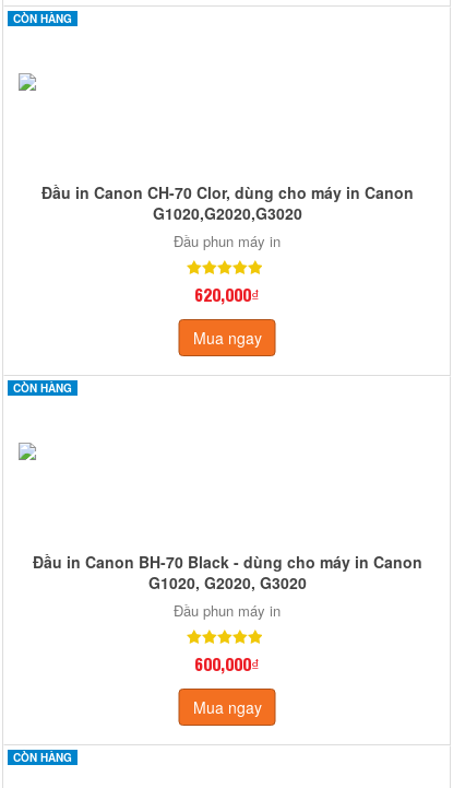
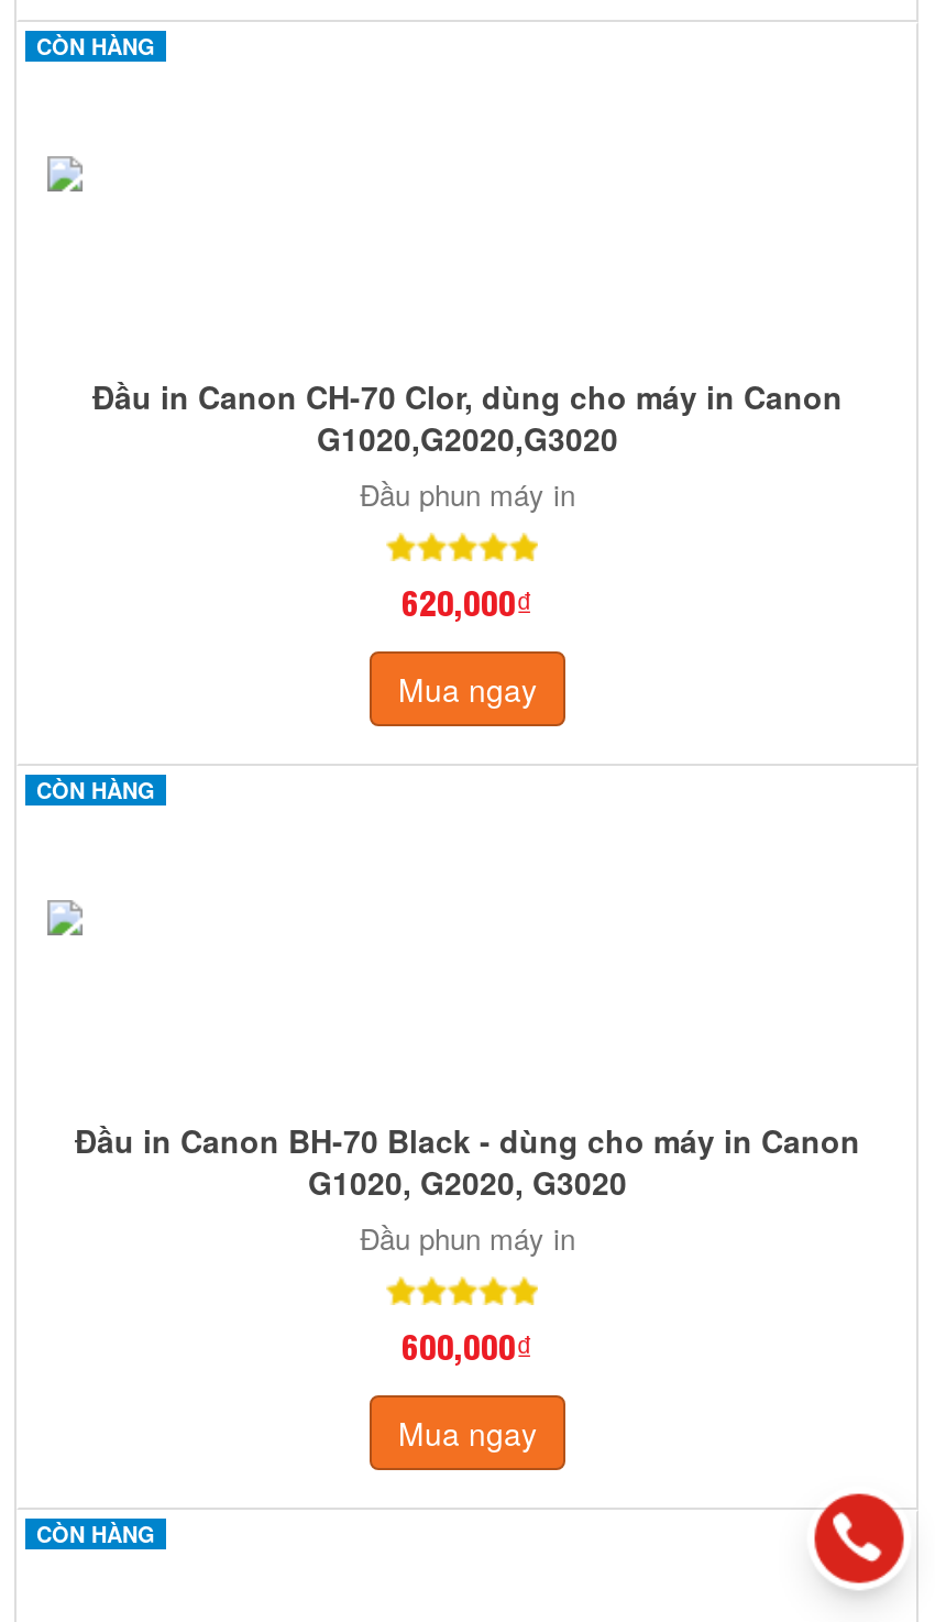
none -> [813,1492,905,1598] [image]

